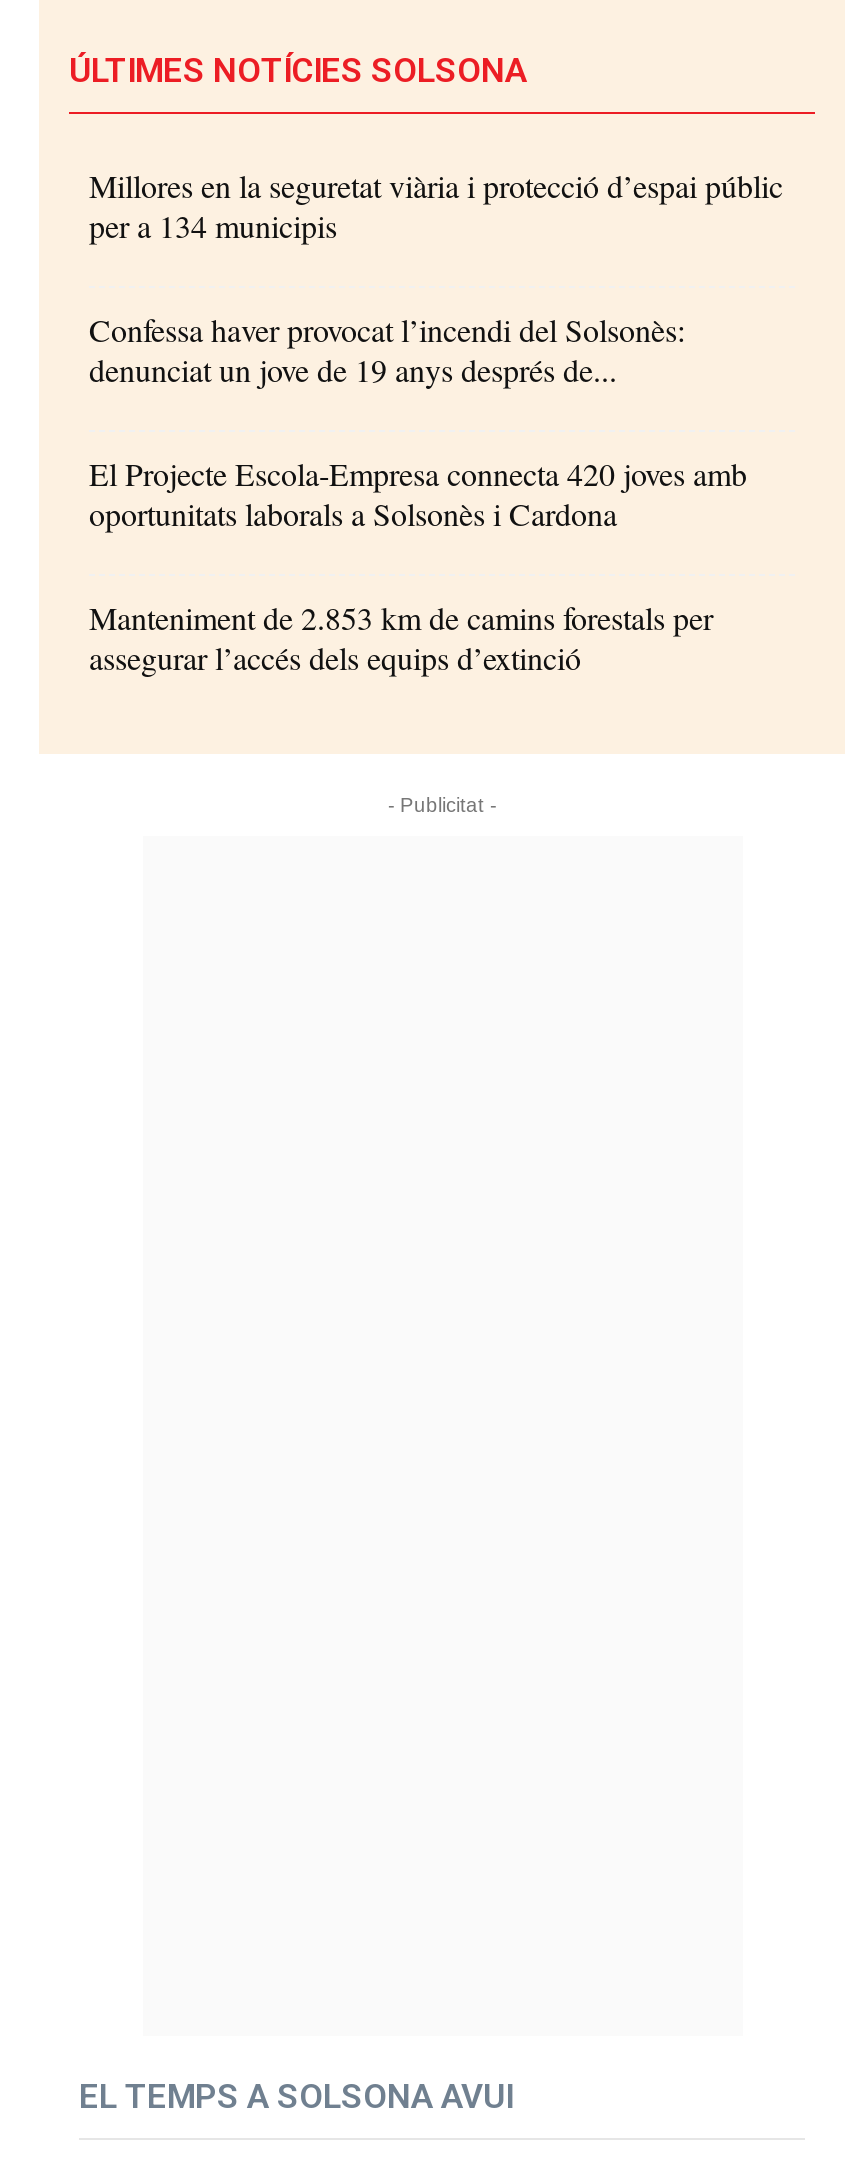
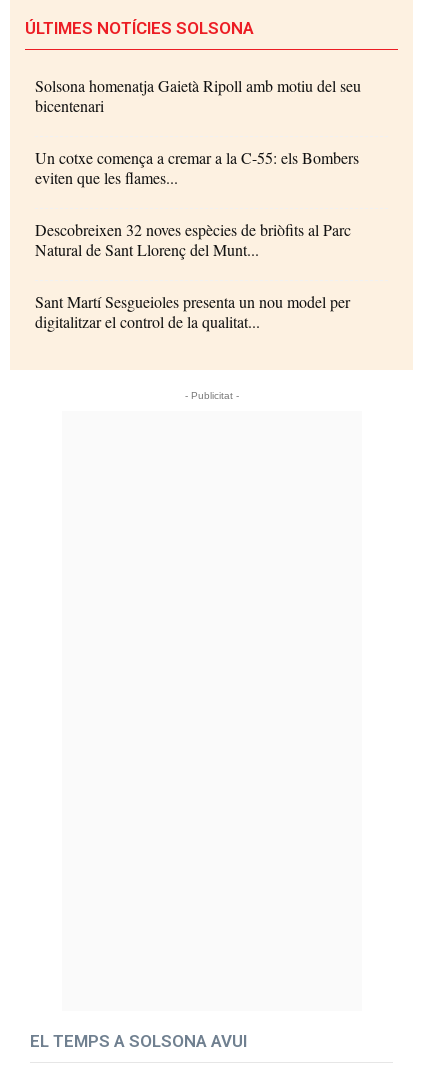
[89,164,783,246] Millores en la seguretat viària i protecció d’espai públic | per a 134 municipis -> [35,75,361,116] Solsona homenatja Gaietà Ripoll amb motiu del seu | bicentenari
[89,308,685,390] Confessa haver provocat l’incendi del Solsonès: | denunciat un jove de 19 anys després de... -> [35,147,359,188] Un cotxe comença a cremar a la C-55: els Bombers | eviten que les flames...
[89,452,747,534] El Projecte Escola-Empresa connecta 420 joves amb | oportunitats laborals a Solsonès i Cardona -> [35,219,351,260] Descobreixen 32 noves espècies de briòfits al Parc | Natural de Sant Llorenç del Munt...
[89,596,713,678] Manteniment de 2.853 km de camins forestals per | assegurar l’accés dels equips d’extinció -> [35,291,350,332] Sant Martí Sesgueioles presenta un nou model per | digitalitzar el control de la qualitat...

